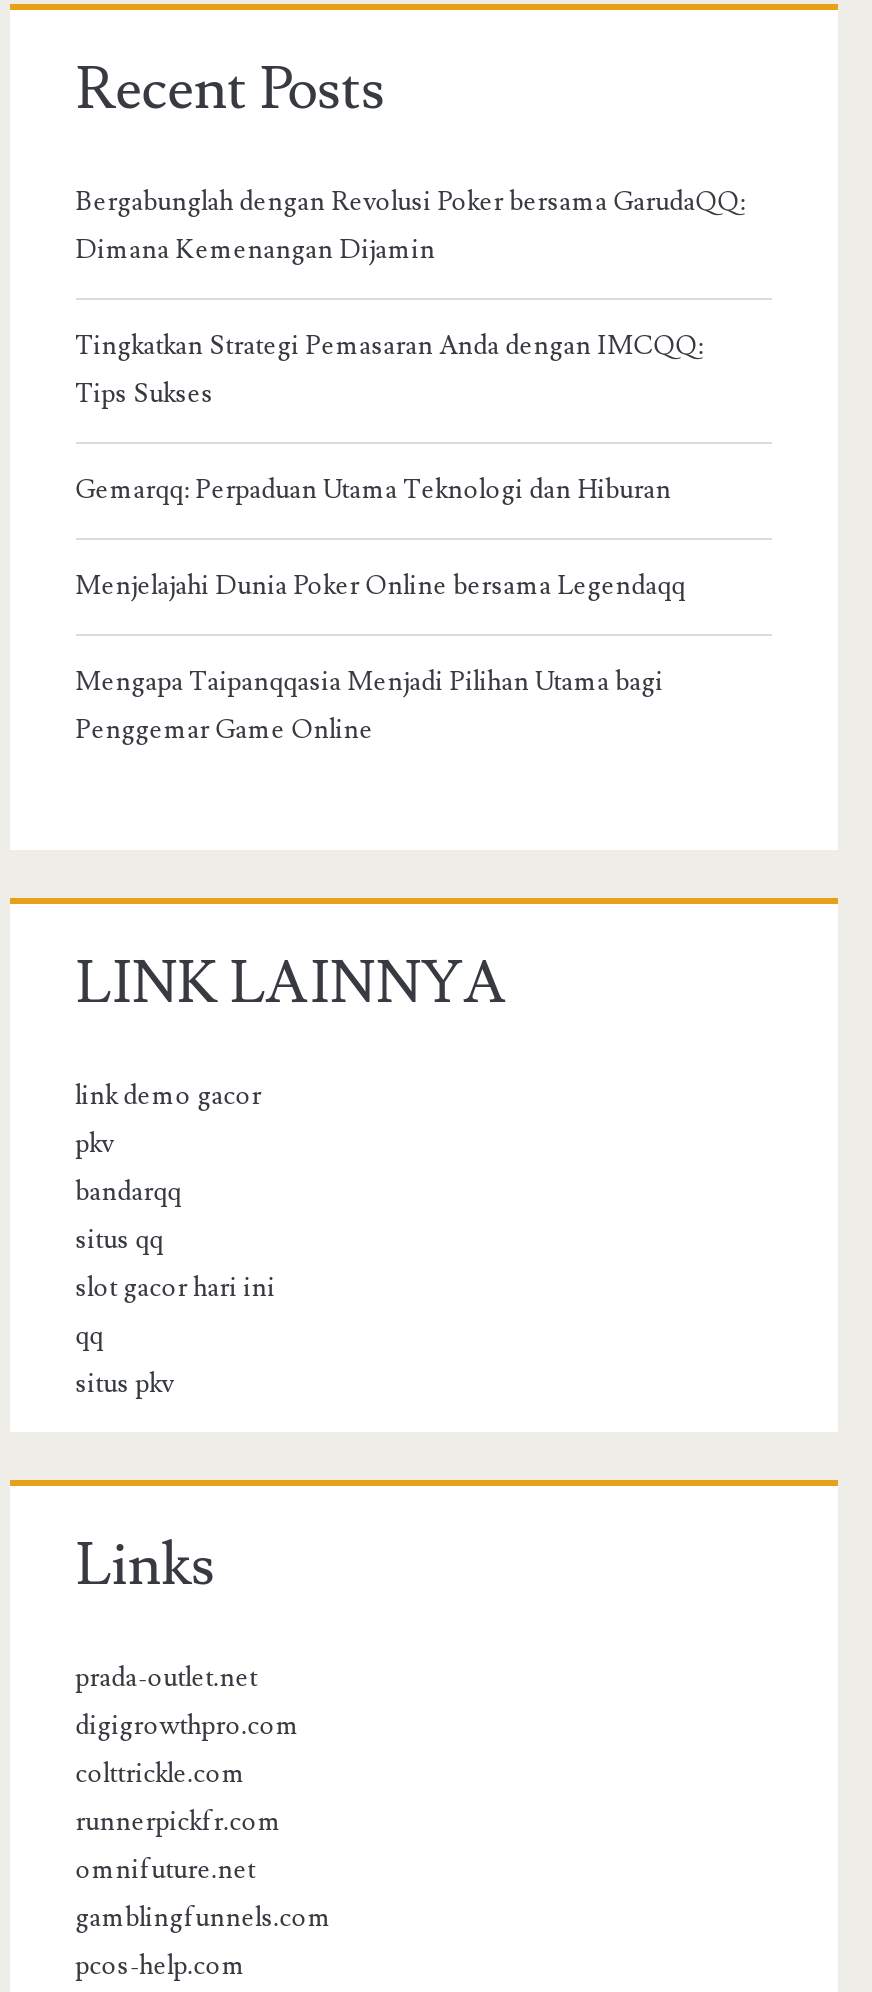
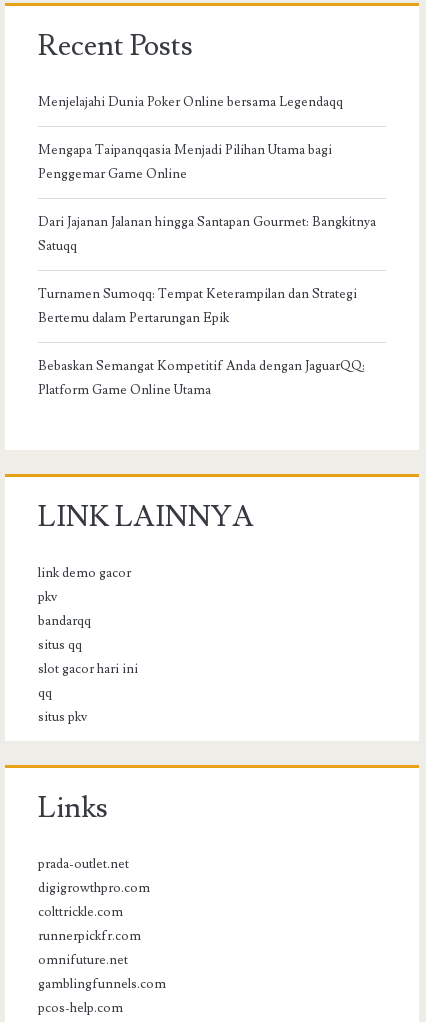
[76,186,746,506] Bergabunglah dengan Revolusi Poker bersama GarudaQQ: | Dimana Kemenangan Dijamin | Tingkatkan Strategi Pemasaran Anda dengan IMCQQ: | Tips Sukses | Gemarqq: Perpaduan Utama Teknologi dan Hiburan -> none
moved [76,570,686,746] -> [38,94,343,182]: Menjelajahi Dunia Poker Online bersama Legendaqq | Mengapa Taipanqqasia Menjadi Pilihan Utama bagi | Penggemar Game Online
none -> [38,214,376,398] Dari Jajanan Jalanan hingga Santapan Gourmet: Bangkitnya | Satuqq | Turnamen Sumoqq: Tempat Keterampilan dan Strategi | Bertemu dalam Pertarungan Epik | Bebaskan Semangat Kompetitif Anda dengan JaguarQQ: | Platform Game Online Utama

